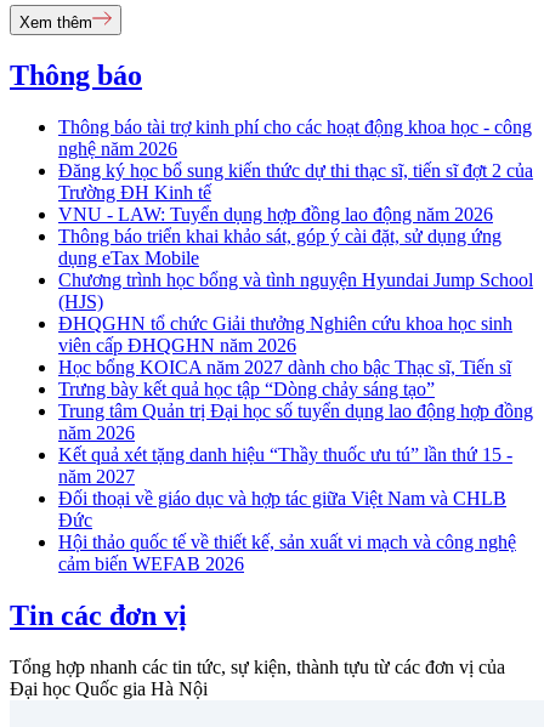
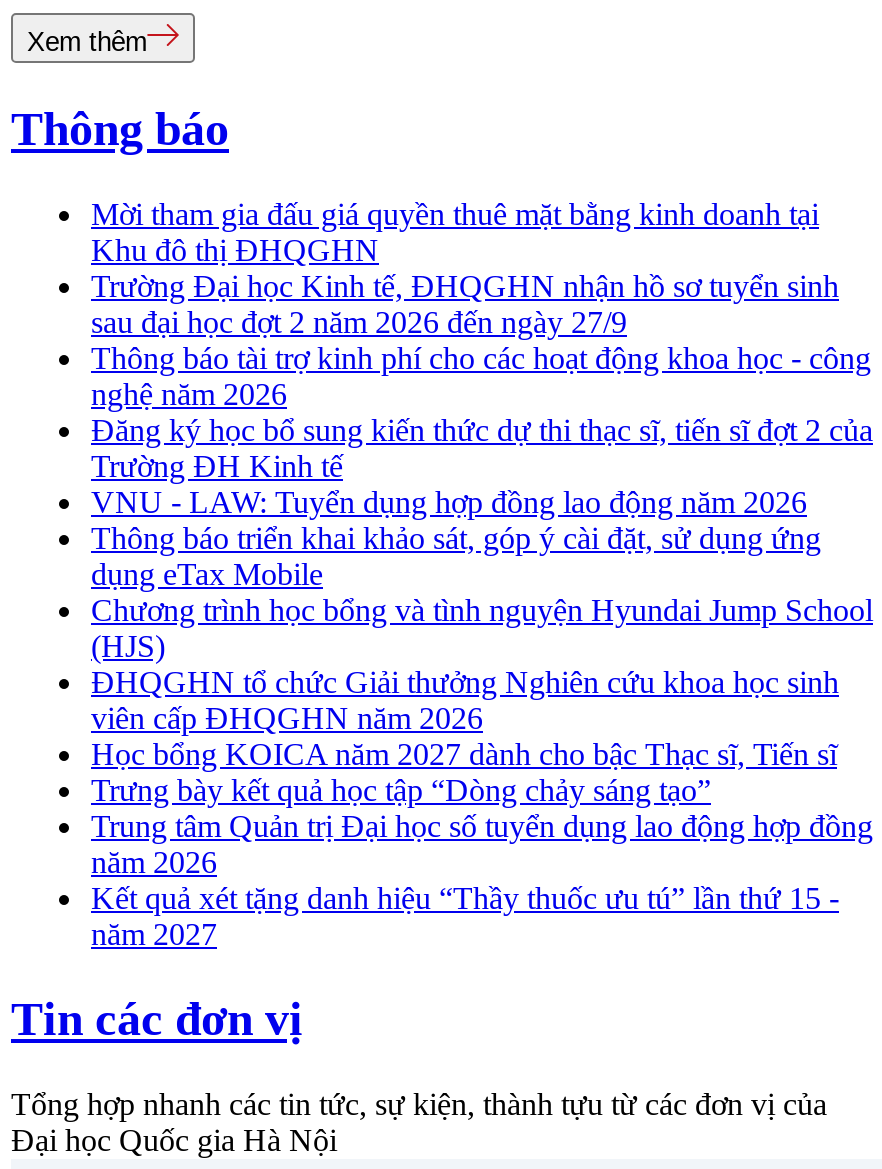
none -> [91,197,839,339] Mời tham gia đấu giá quyền thuê mặt bằng kinh doanh tại | Khu đô thị ĐHQGHN | Trường Đại học Kinh tế, ĐHQGHN nhận hồ sơ tuyển sinh | sau đại học đợt 2 năm 2026 đến ngày 27/9
moved [58,117,533,487] -> [91,341,873,951]: Thông báo tài trợ kinh phí cho các hoạt động khoa học - công | nghệ năm 2026 | Đăng ký học bổ sung kiến thức dự thi thạc sĩ, tiến sĩ đợt 2 của | ... | Kết quả xét tặng danh hiệu “Thầy thuốc ưu tú” lần thứ 15 - | năm 2027
[58,488,516,574] Đối thoại về giáo dục và hợp tác giữa Việt Nam và CHLB | Đức | Hội thảo quốc tế về thiết kế, sản xuất vi mạch và công nghệ | cảm biến WEFAB 2026 -> none

